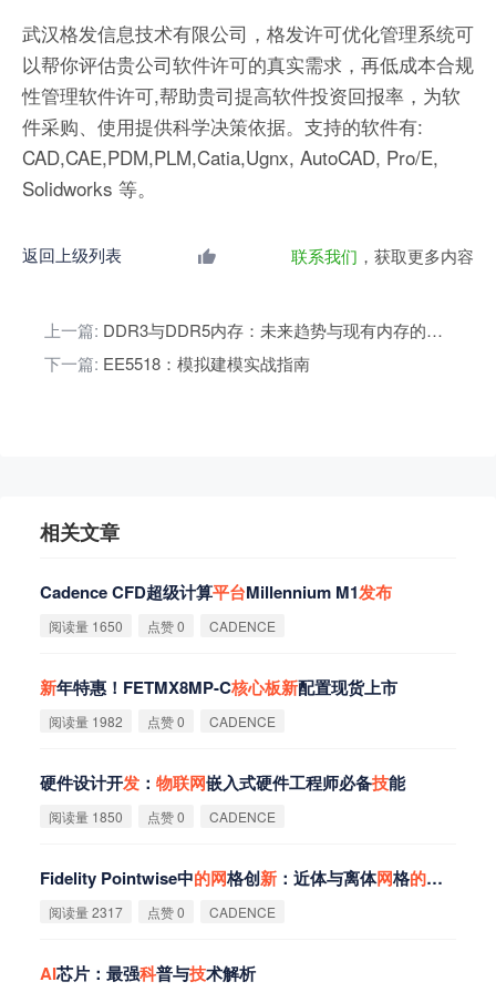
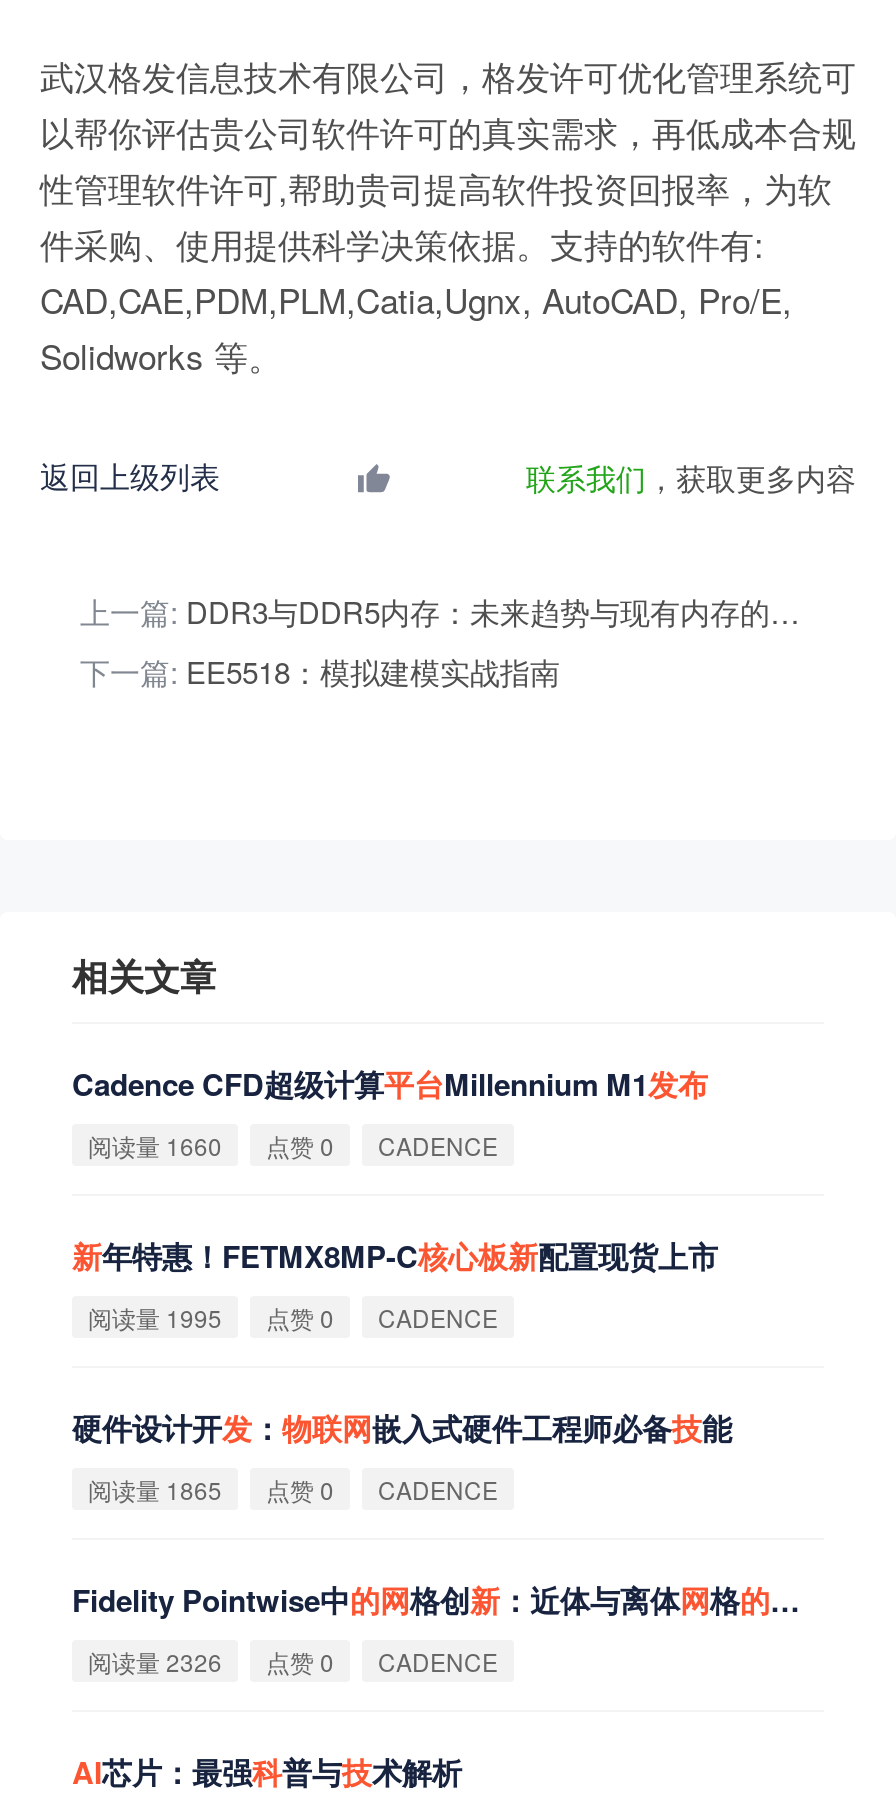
[49,616,276,635] 阅读量 1650 点赞 0 CADENCE -> [88,1128,498,1162] 阅读量 1660 点赞 0 CADENCE
[49,712,276,730] 阅读量 1982 点赞 0 CADENCE -> [88,1300,498,1334] 阅读量 1995 点赞 0 CADENCE
[49,807,276,826] 阅读量 1850 点赞 0 CADENCE -> [88,1472,498,1506] 阅读量 1865 点赞 0 CADENCE
[49,902,276,921] 阅读量 2317 点赞 0 CADENCE -> [88,1644,498,1678] 阅读量 2326 点赞 0 CADENCE

